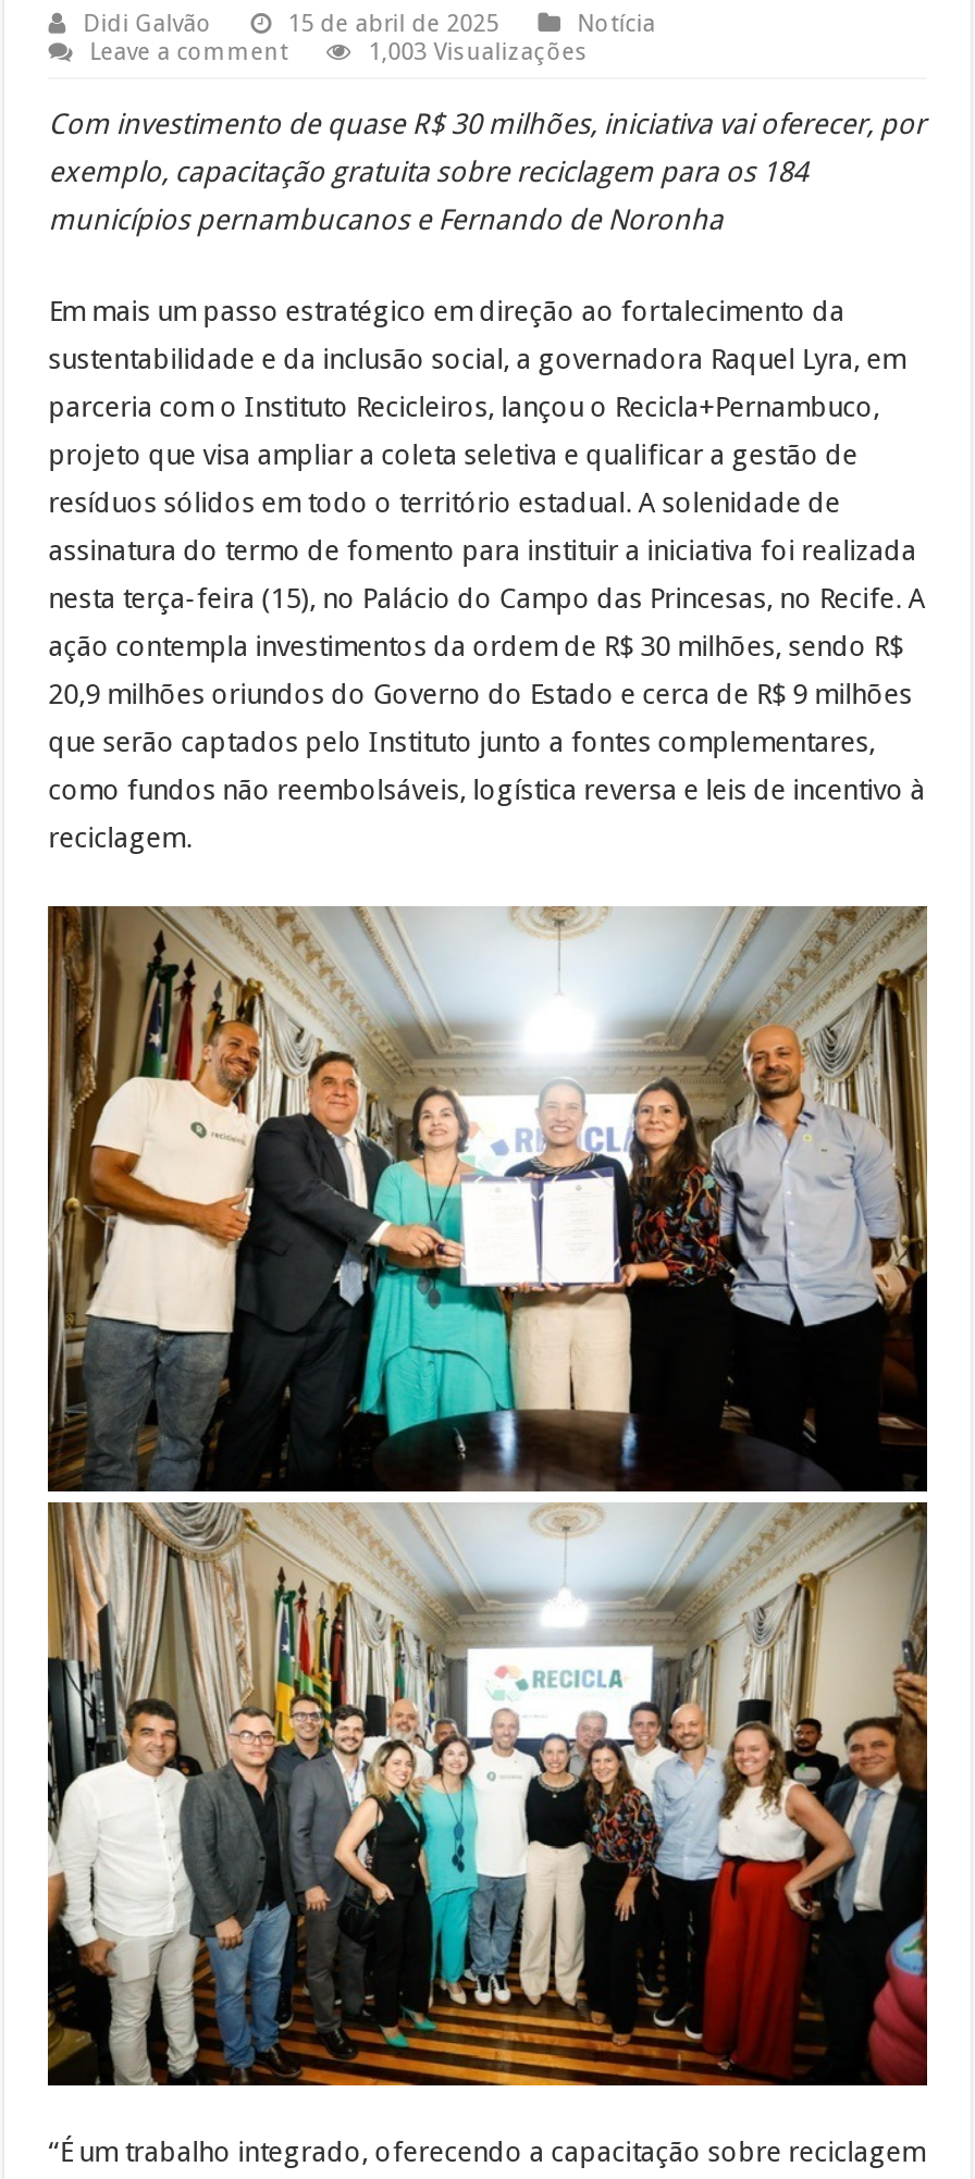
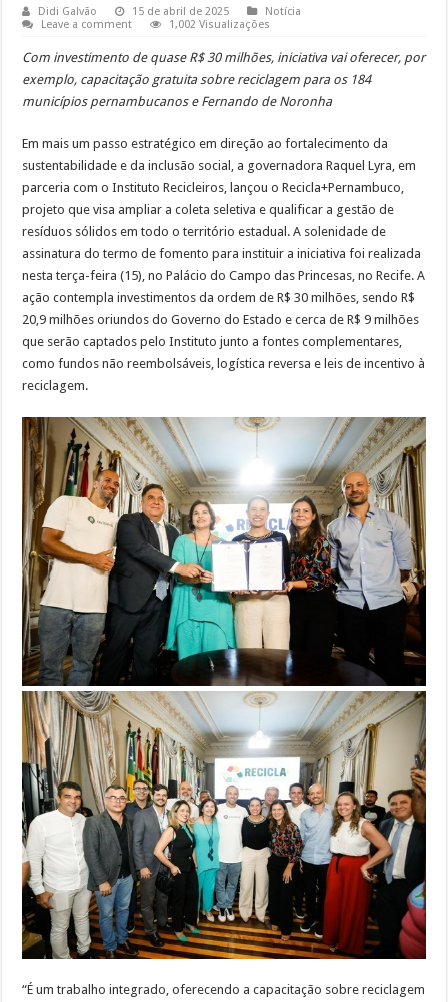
[368,39,588,67] 1,003 Visualizações -> [169,18,270,31] 1,002 Visualizações

